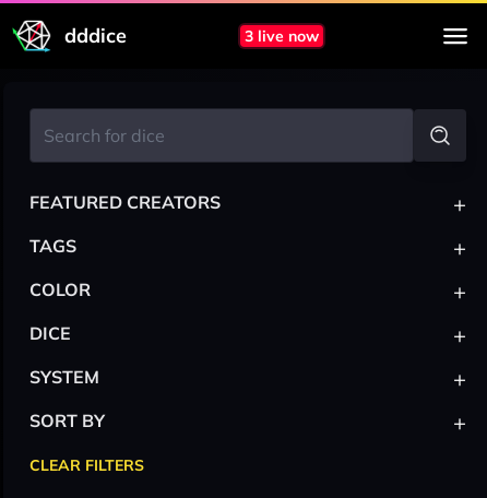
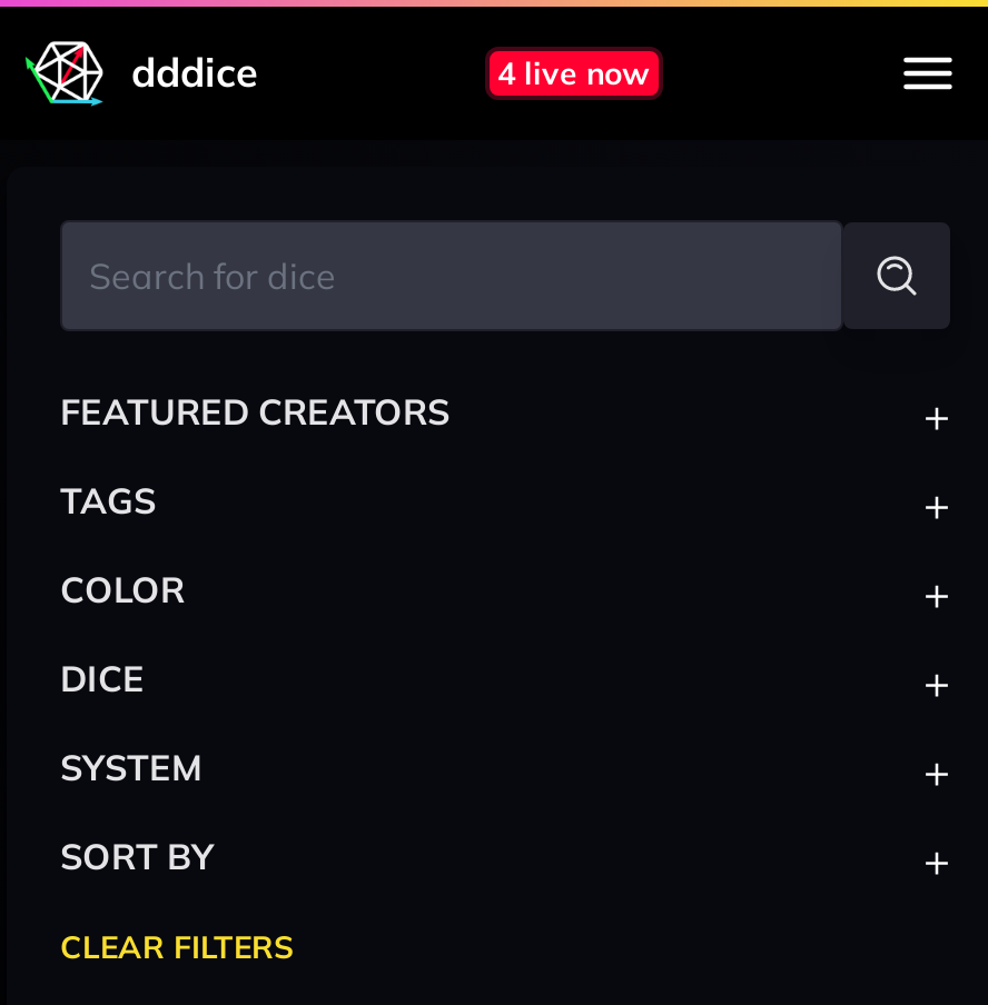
[244,26,318,46] 3 live now -> [497,53,649,93] 4 live now

